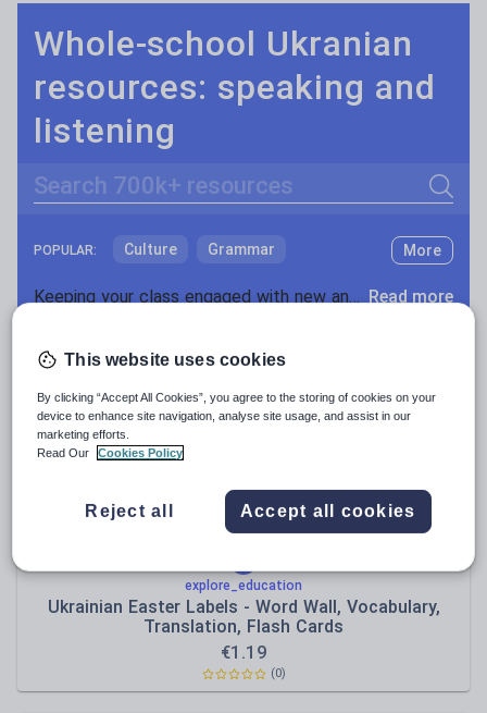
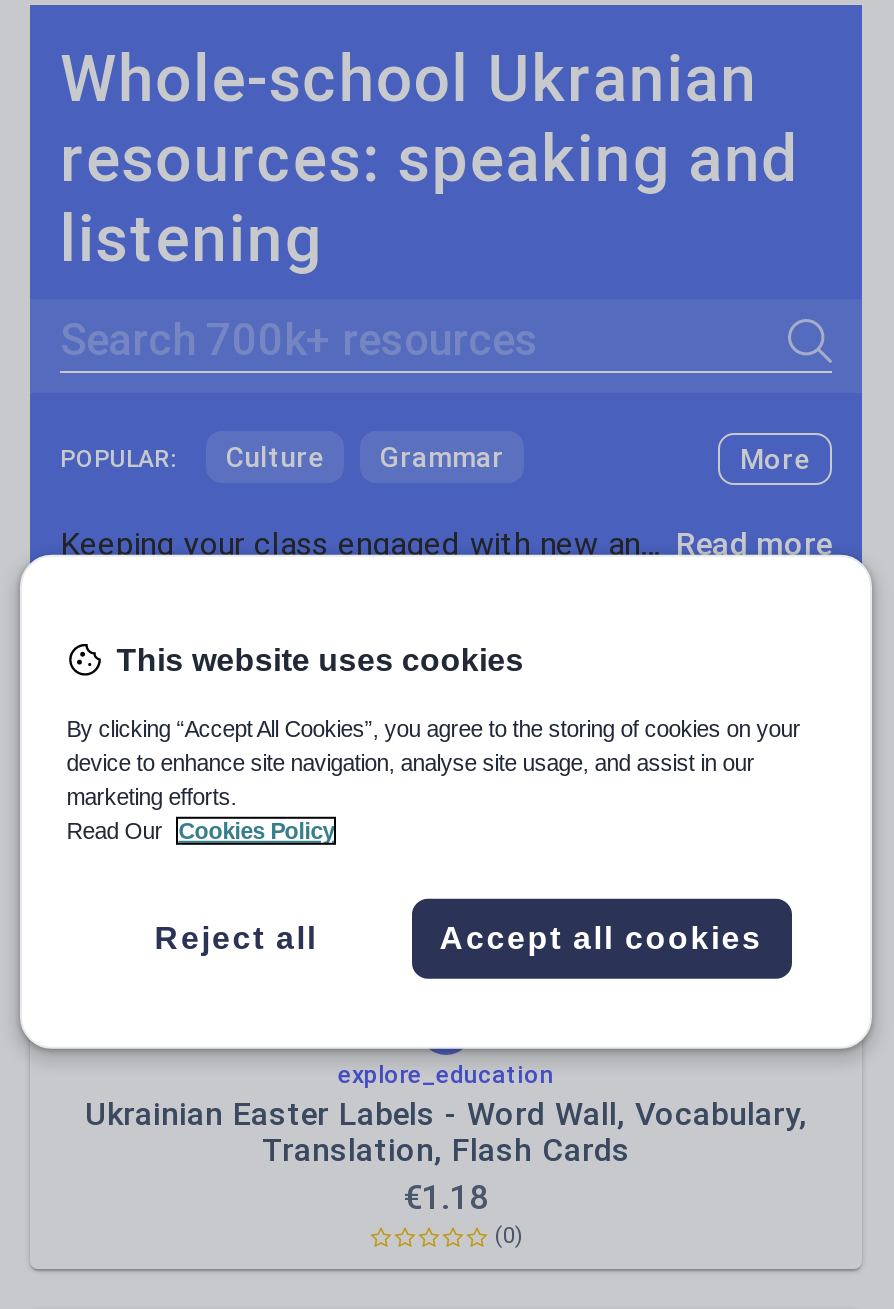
[220,641,267,663] €1.19 -> [403,1177,489,1217] €1.18

